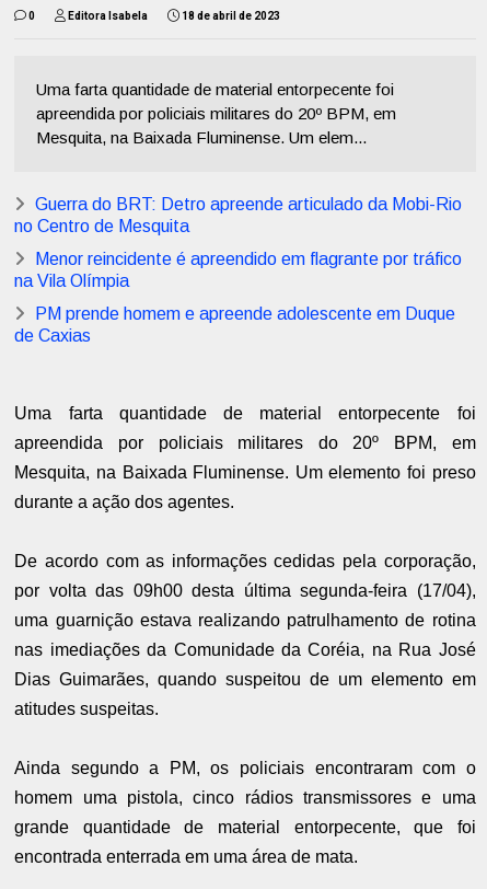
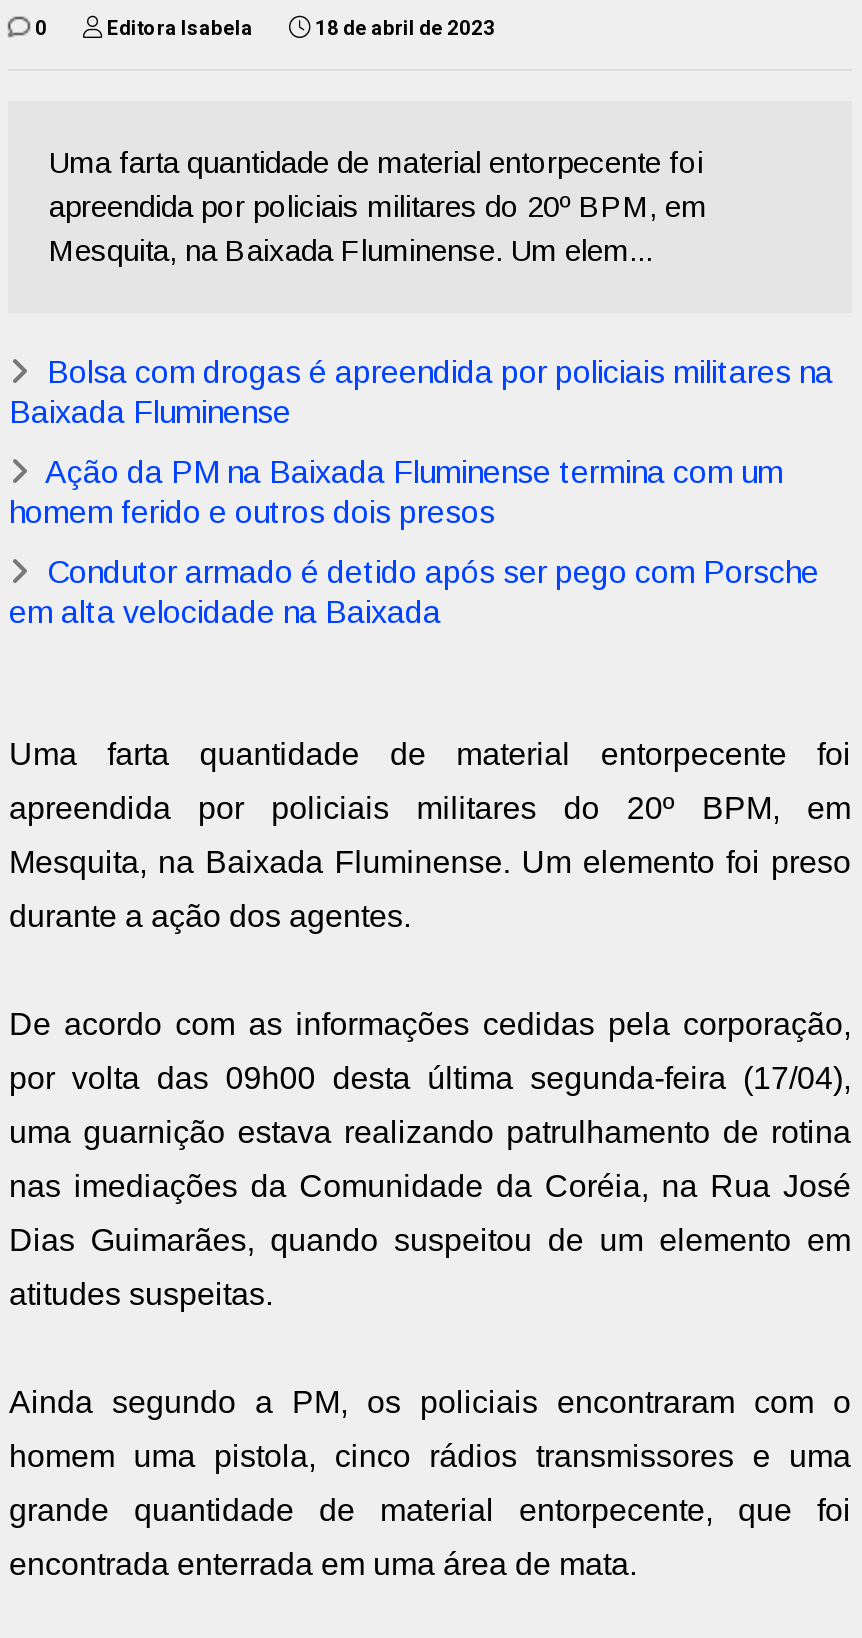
[15,195,462,235] Guerra do BRT: Detro apreende articulado da Mobi-Rio | no Centro de Mesquita -> [9,355,833,429] Bolsa com drogas é apreendida por policiais militares na | Baixada Fluminense
[15,250,462,290] Menor reincidente é apreendido em flagrante por tráfico | na Vila Olímpia -> [9,455,783,529] Ação da PM na Baixada Fluminense termina com um | homem ferido e outros dois presos
[15,304,456,345] PM prende homem e apreende adolescente em Duque | de Caxias -> [9,555,819,629] Condutor armado é detido após ser pego com Porsche | em alta velocidade na Baixada

